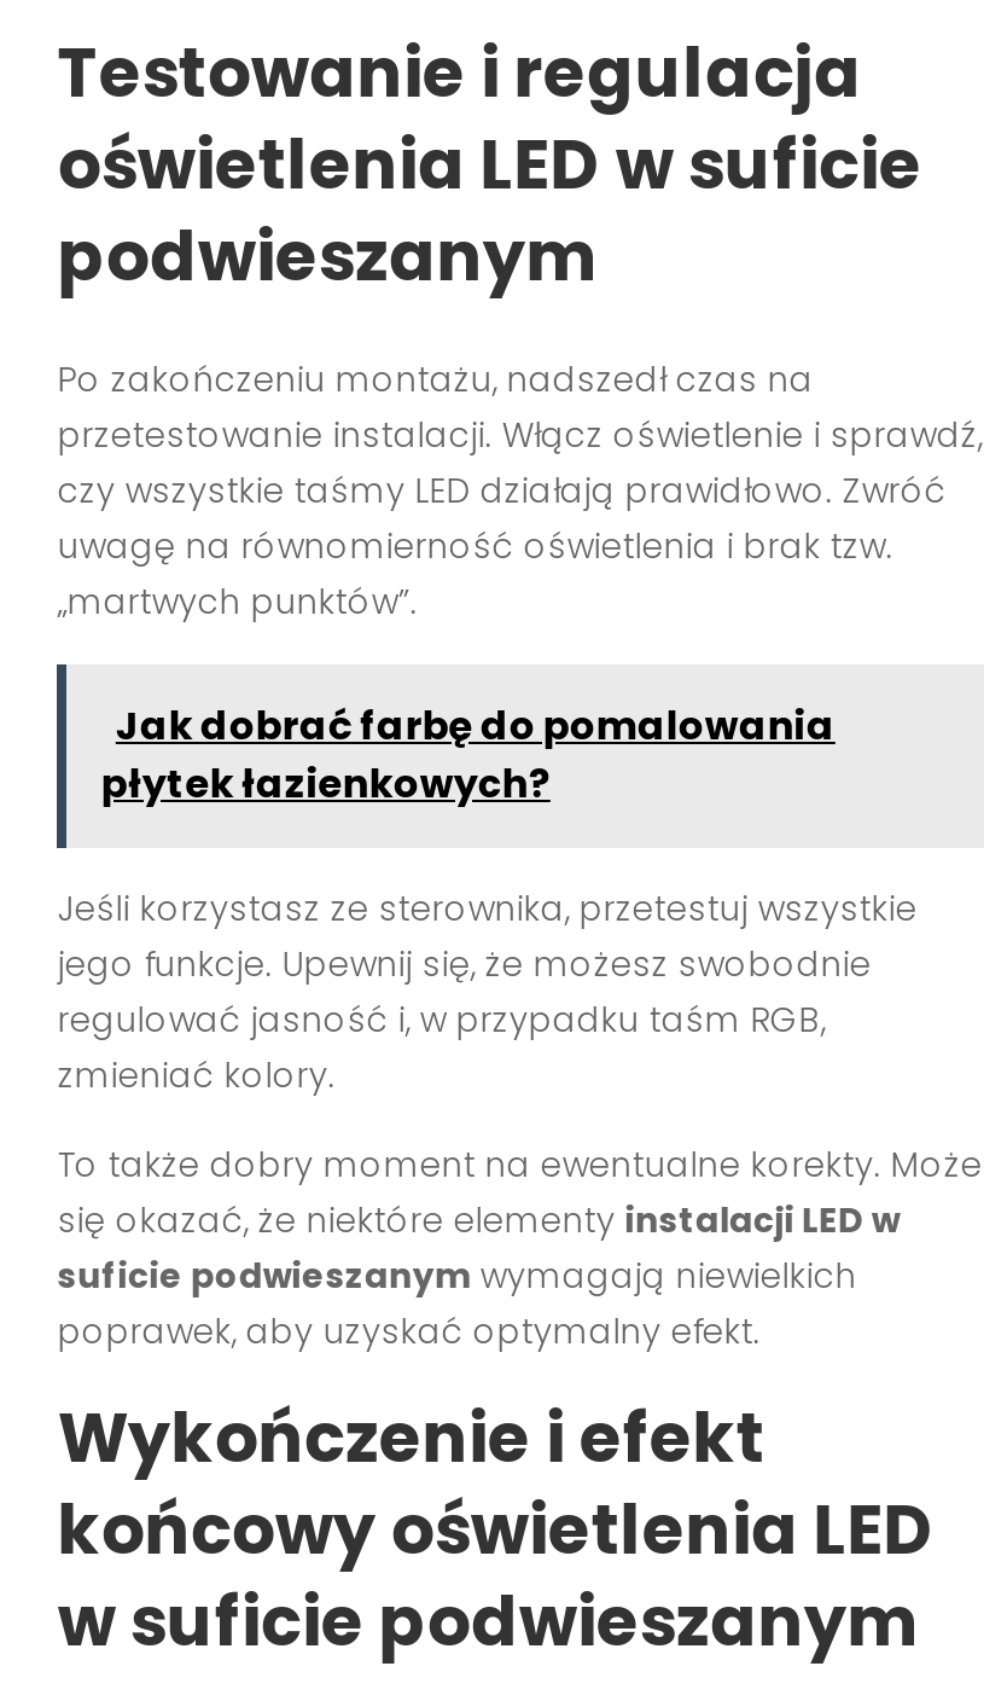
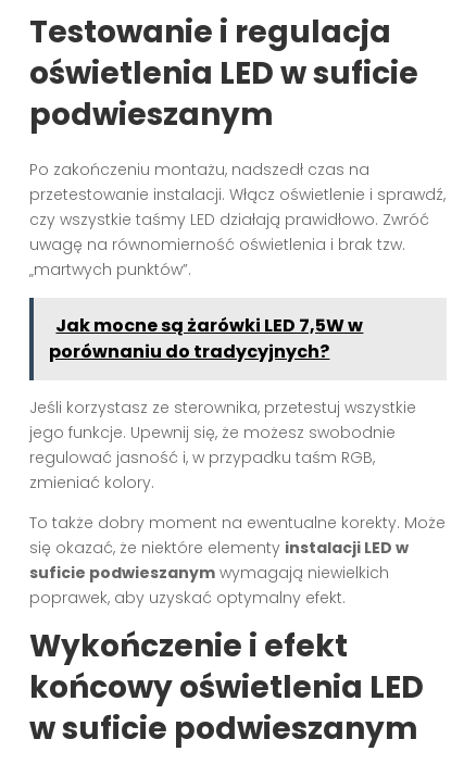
[101,698,835,811] Jak dobrać farbę do pomalowania | płytek łazienkowych? -> [49,313,363,364] Jak mocne są żarówki LED 7,5W w | porównaniu do tradycyjnych?

